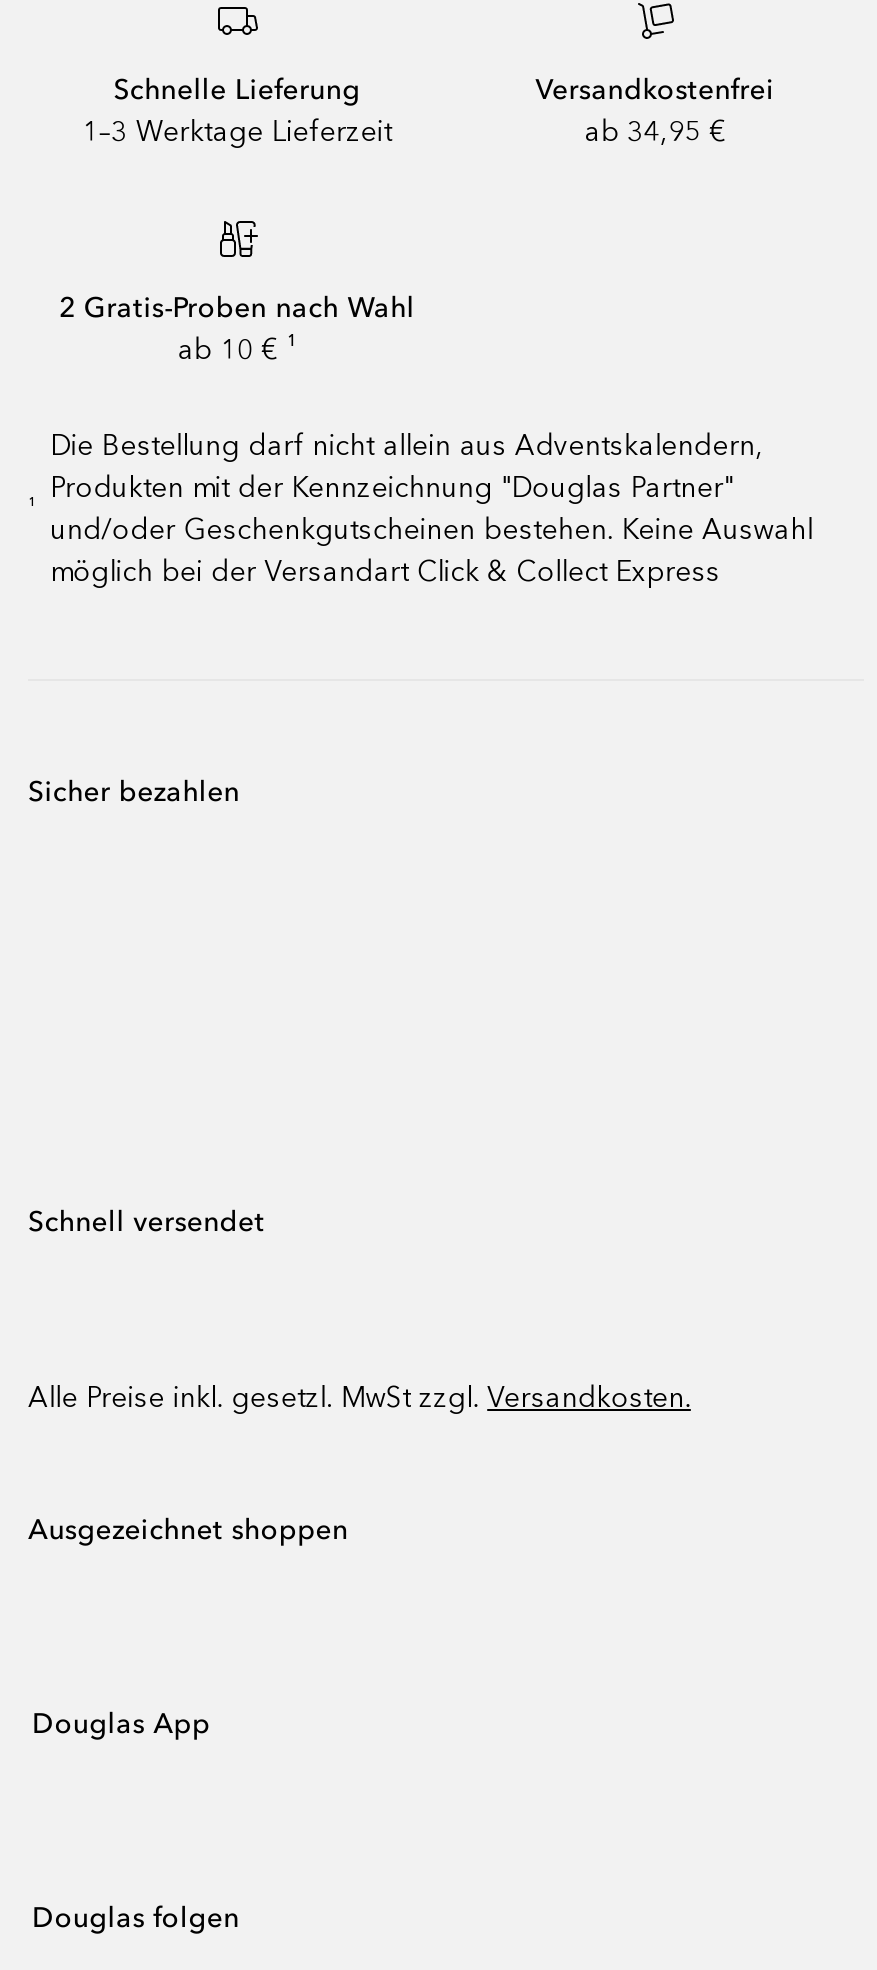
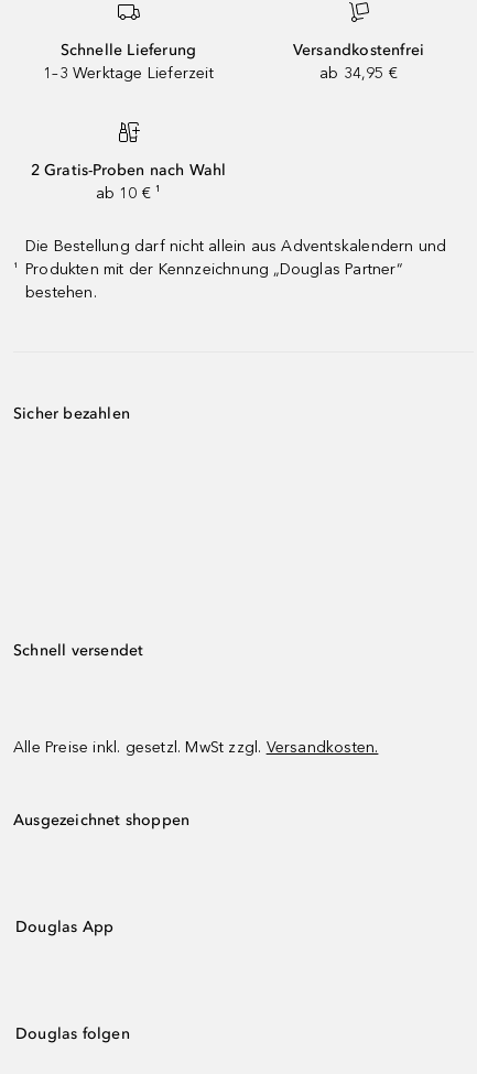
[50,429,813,589] Die Bestellung darf nicht allein aus Adventskalendern, | Produkten mit der Kennzeichnung "Douglas Partner" | und/oder Geschenkgutscheinen bestehen. Keine Auswahl | möglich bei der Versandart Click & Collect Express -> [25,237,447,302] Die Bestellung darf nicht allein aus Adventskalendern und | Produkten mit der Kennzeichnung „Douglas Partner“ | bestehen.

